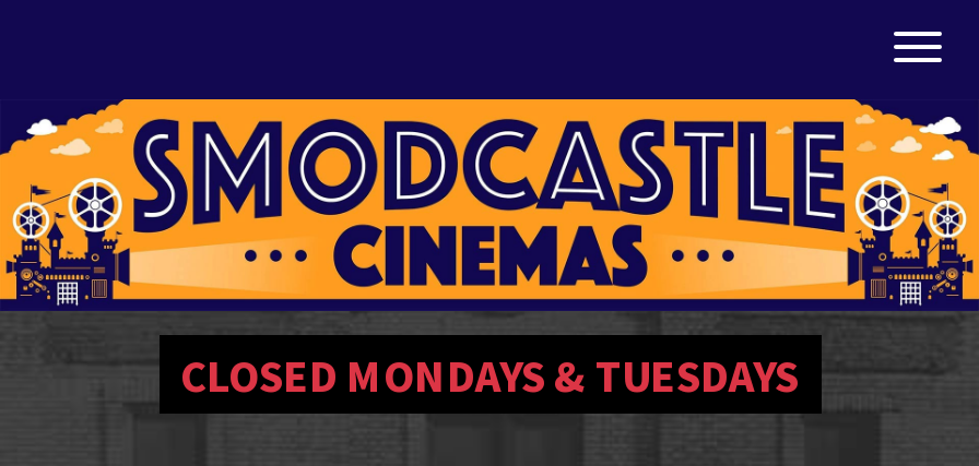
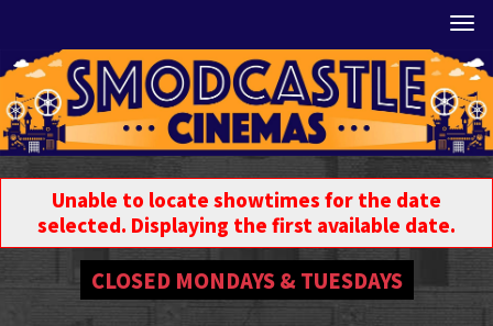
none -> [37,186,456,238] Unable to locate showtimes for the date | selected. Displaying the first available date.

